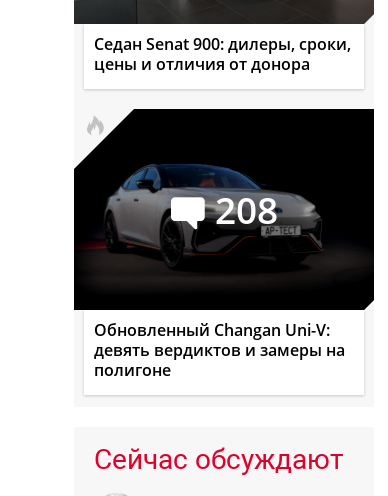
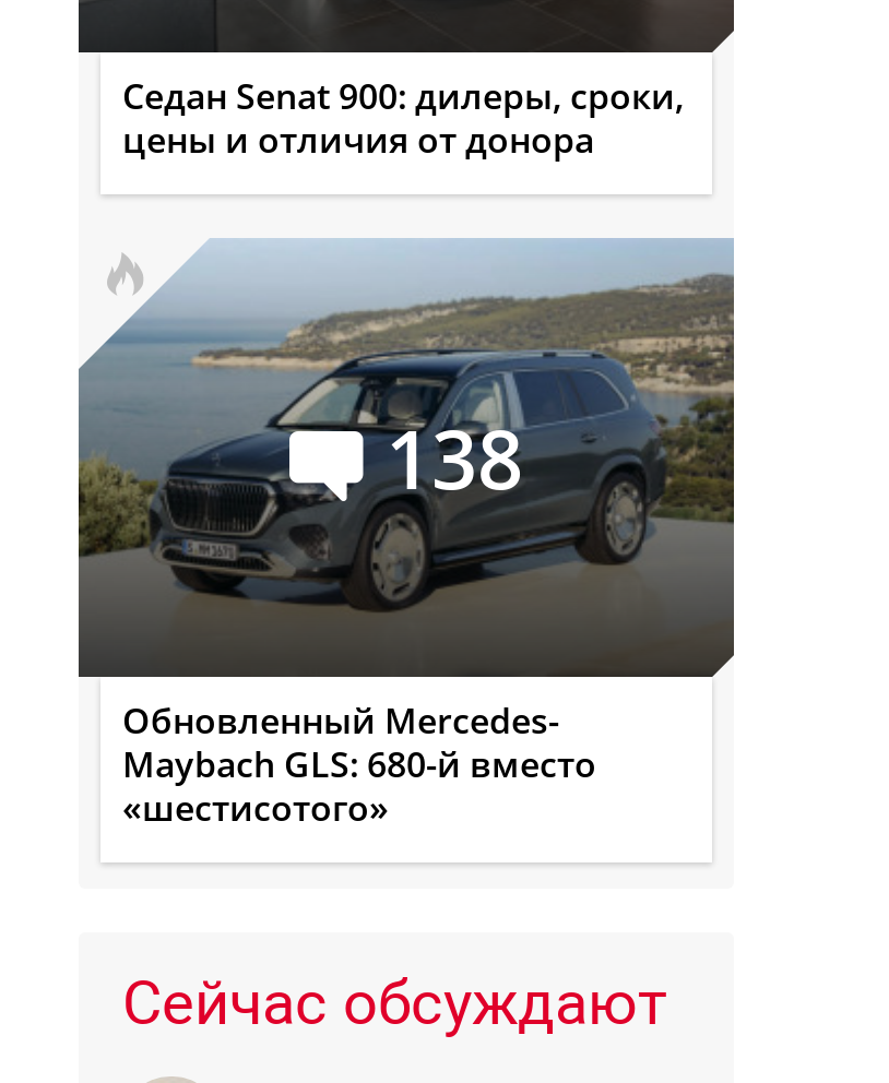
[73,108,375,309] [image] | 208 -> [76,238,736,677] [image] | 138
[94,319,345,381] Обновленный Changan Uni-V: | девять вердиктов и замеры на | полигоне -> [122,697,596,833] Обновленный Mercedes- | Maybach GLS: 680-й вместо | «шестисотого»

